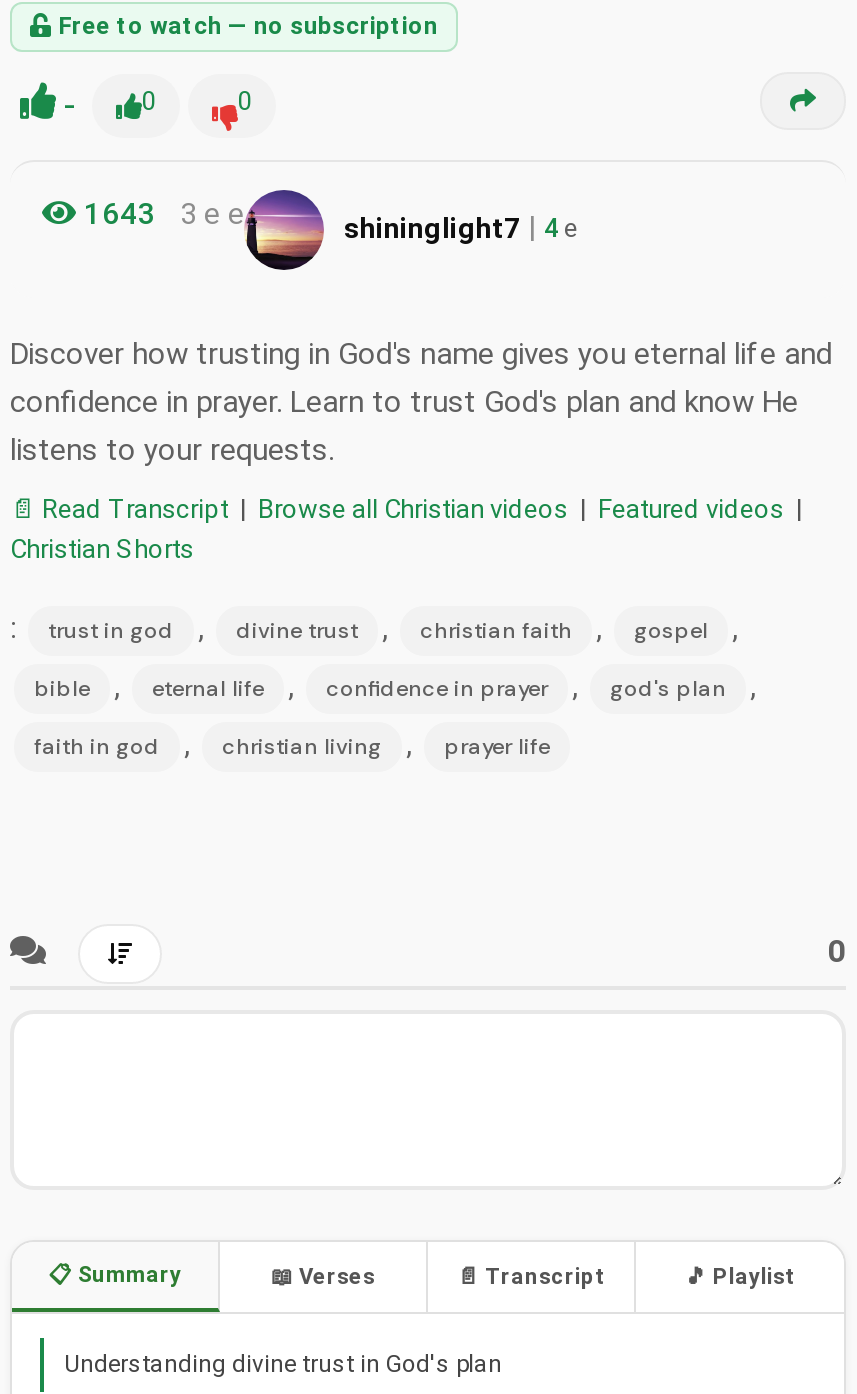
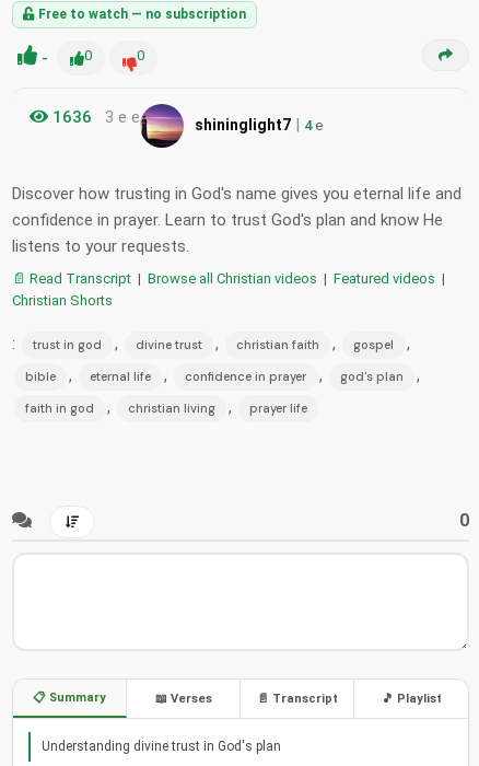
[76,196,244,232] 1643 3 e e -> [48,107,140,127] 1636 3 e e

